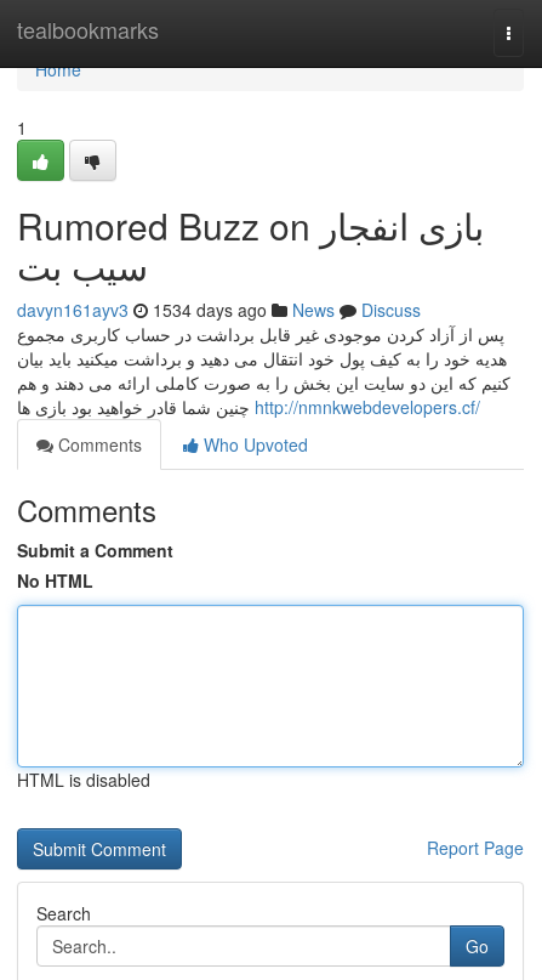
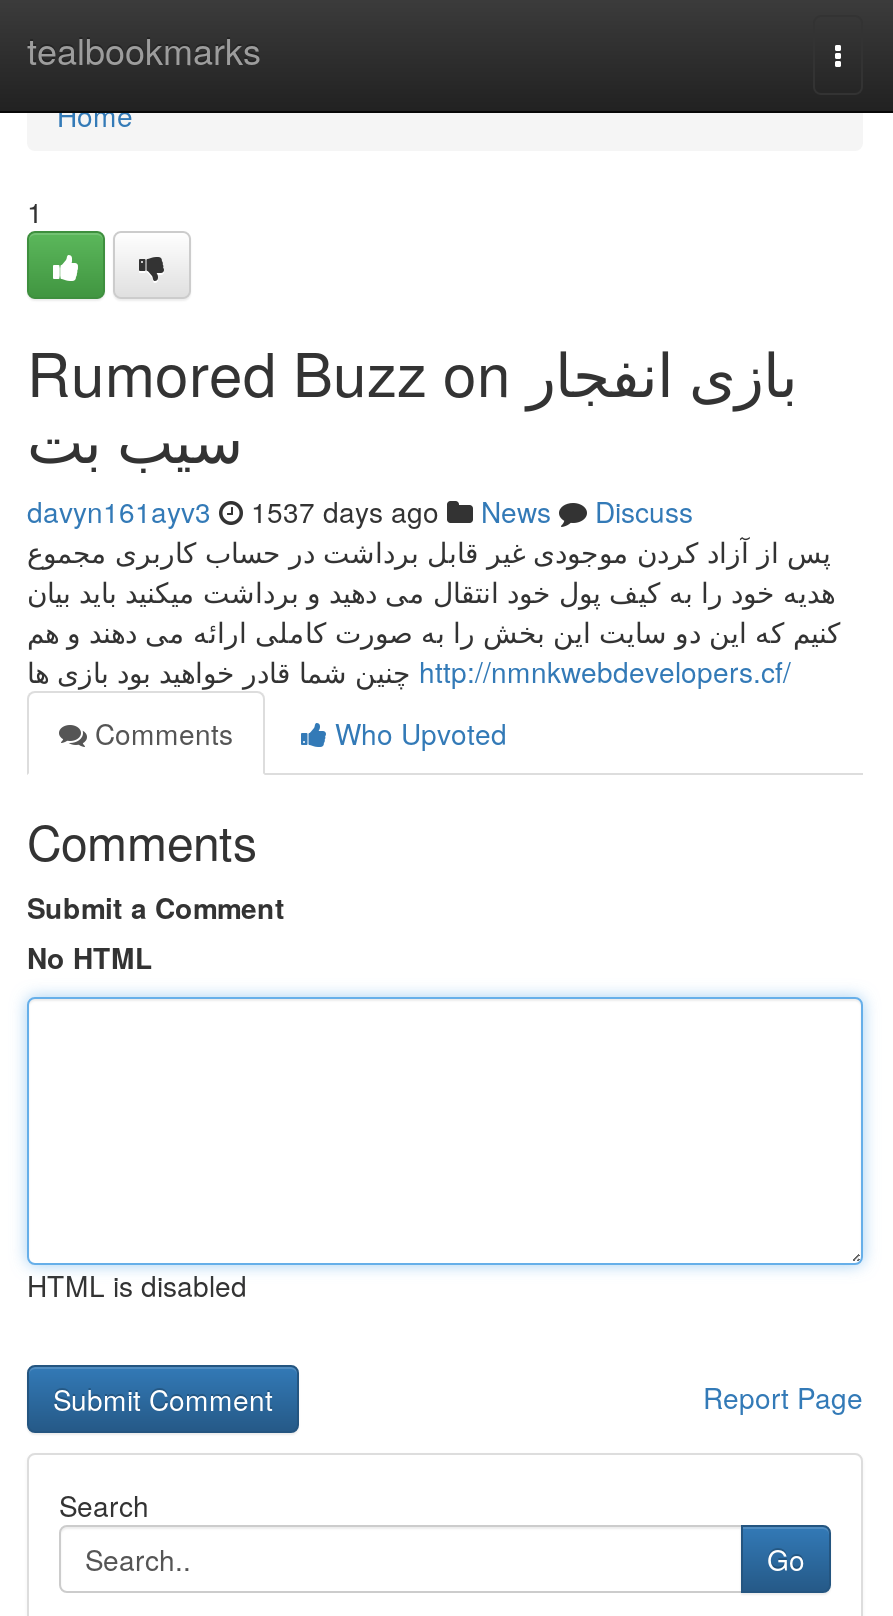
[17,298,421,322] davyn161ayv3 1534 days ago News Discuss -> [27,491,693,531] davyn161ayv3 1537 days ago News Discuss

